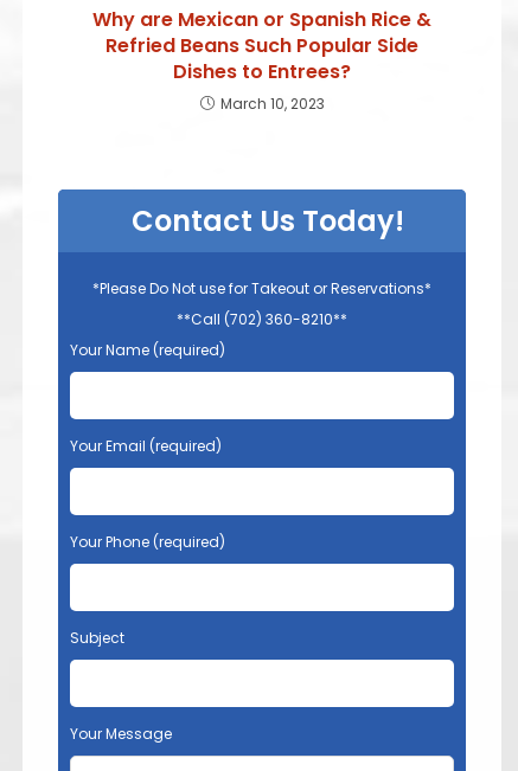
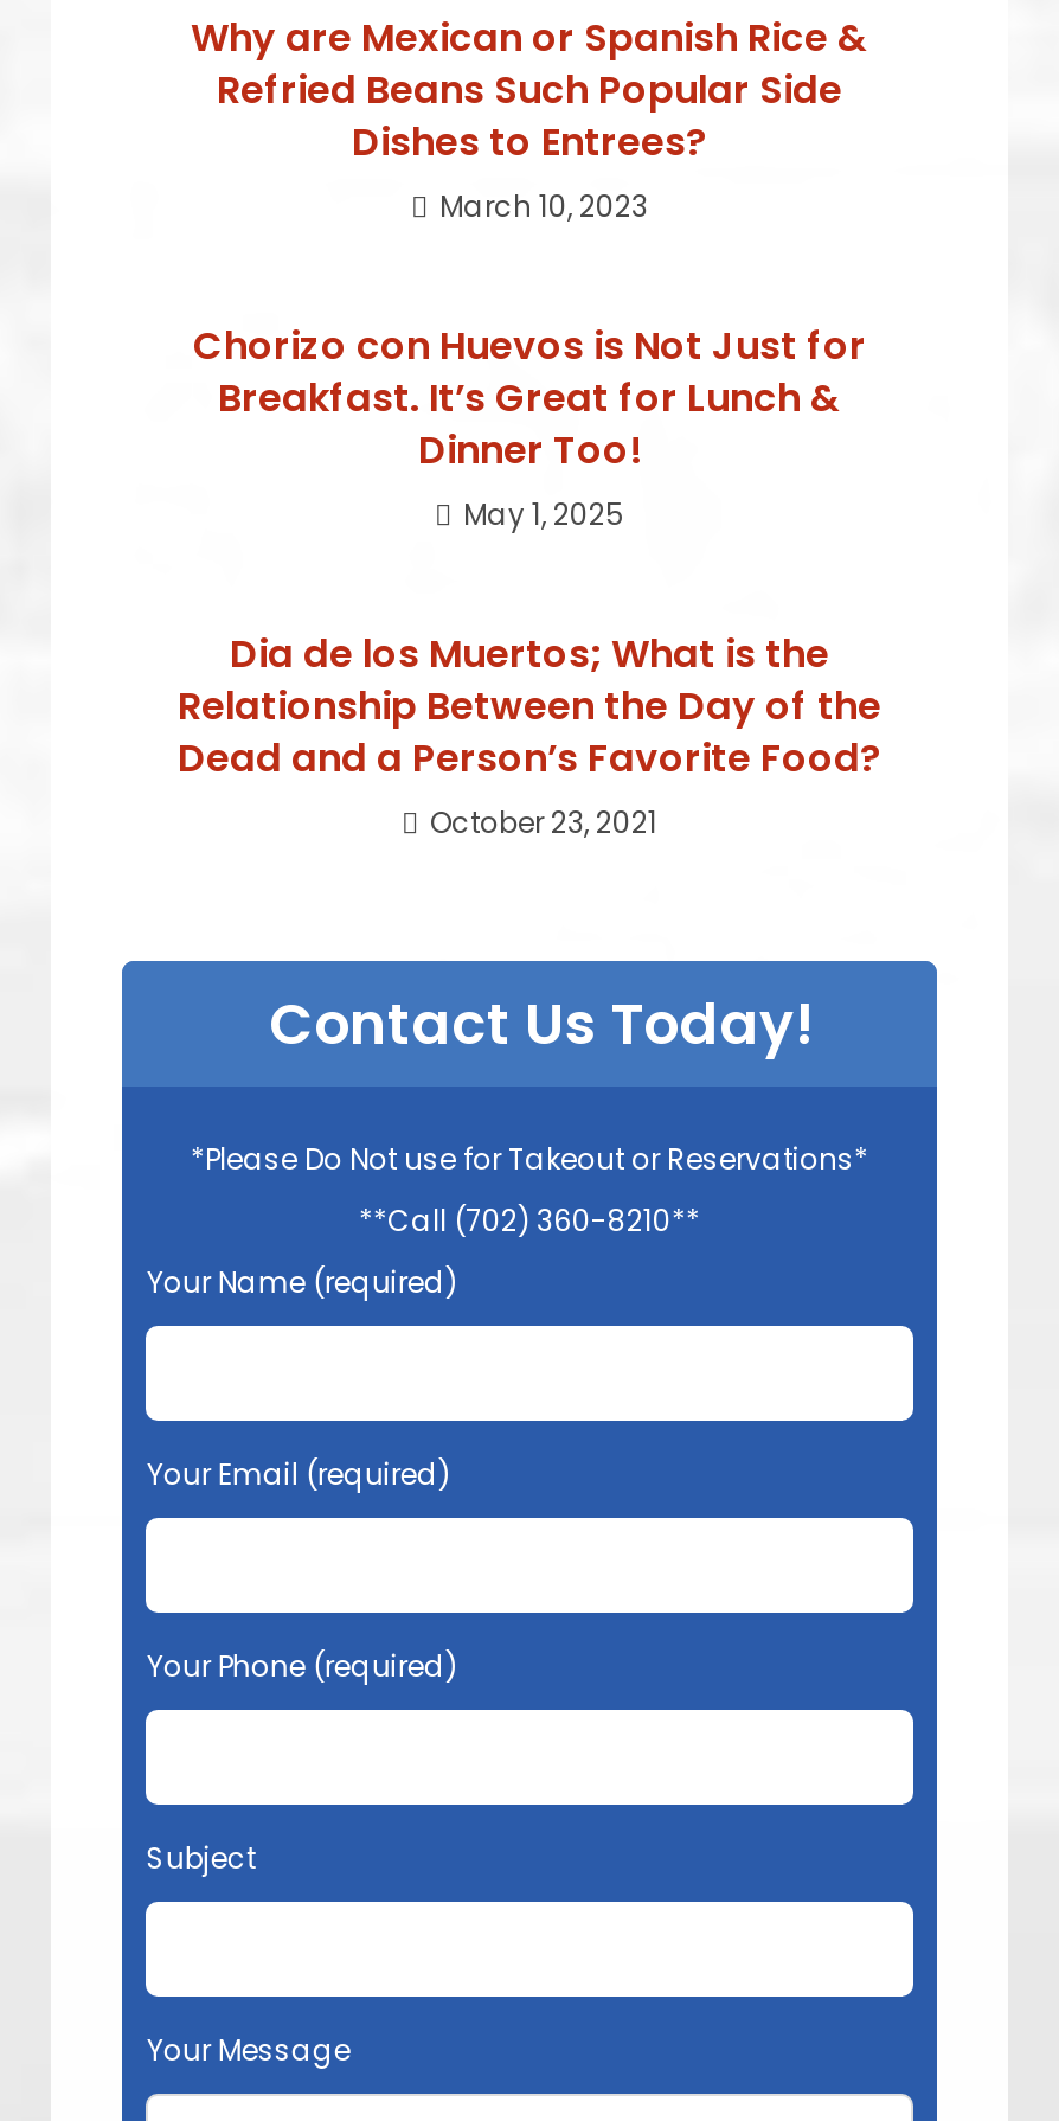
none -> [178,319,881,842] Chorizo con Huevos is Not Just for | Breakfast. It’s Great for Lunch & | Dinner Too! | May 1, 2025 | Dia de los Muertos; What is the | Relationship Between the Day of the | Dead and a Person’s Favorite Food? | October 23, 2021

